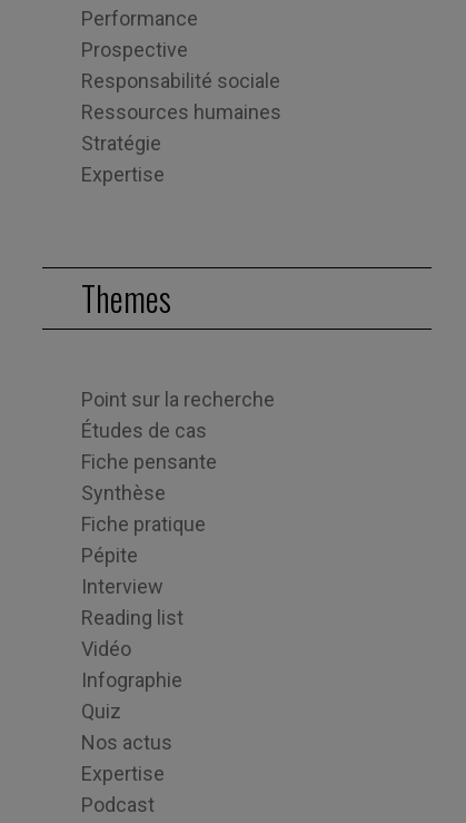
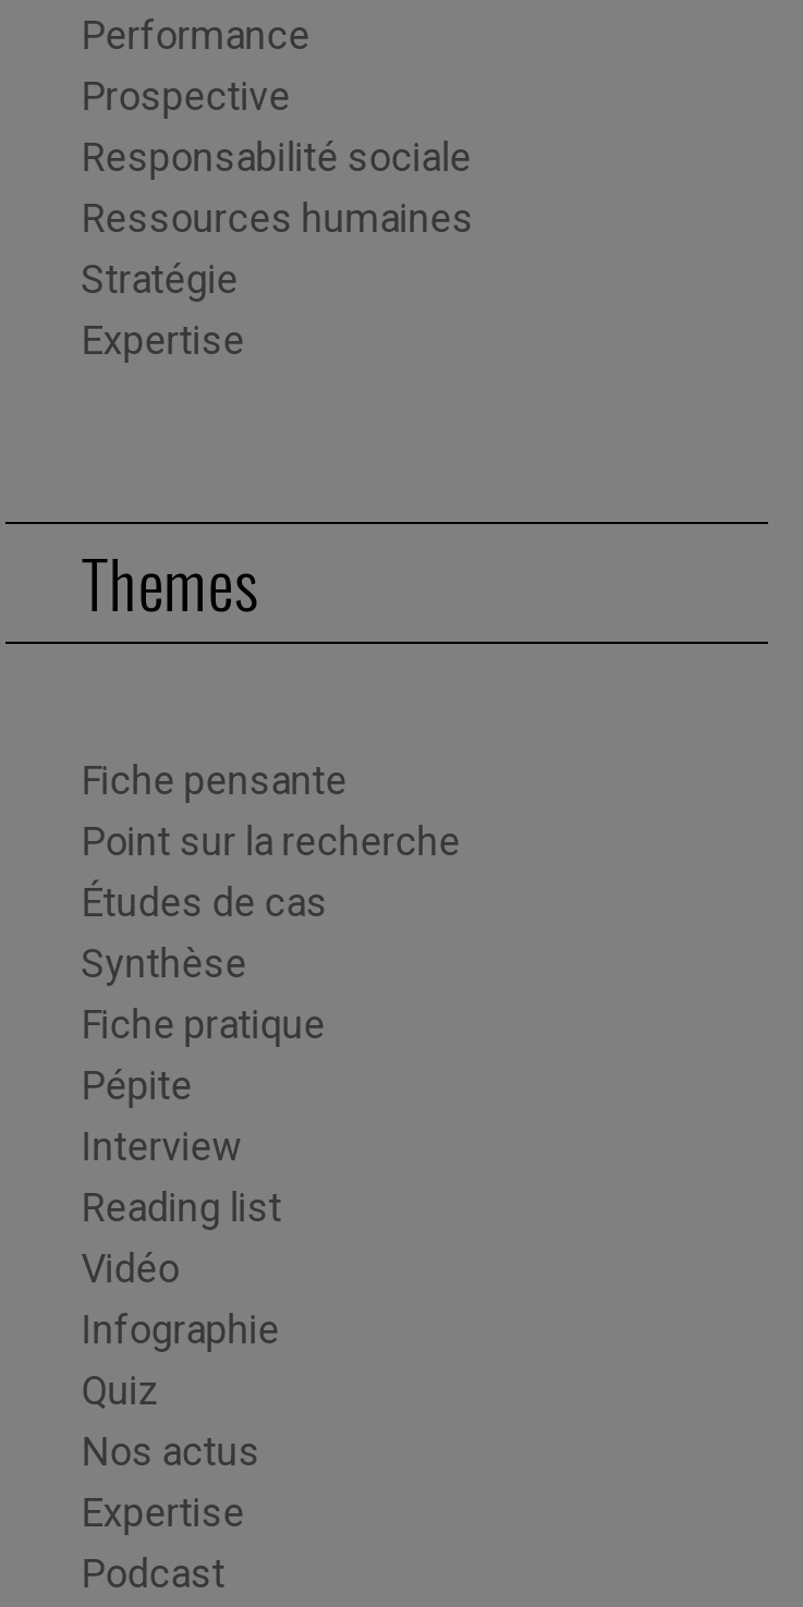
moved [81,388,274,442] -> [81,819,460,925]: Point sur la recherche | Études de cas
moved [81,450,217,474] -> [81,758,347,803]: Fiche pensante

